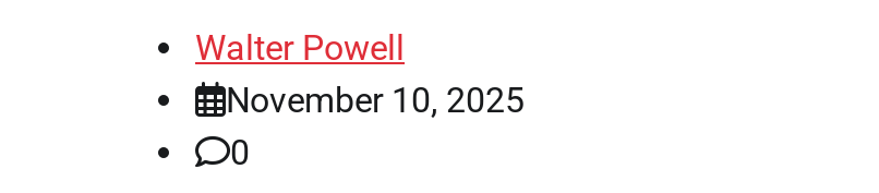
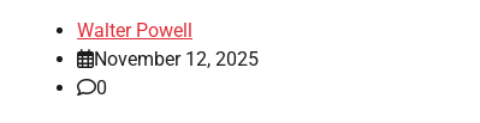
[226,80,525,121] November 10, 2025 -> [94,48,259,70] November 12, 2025

